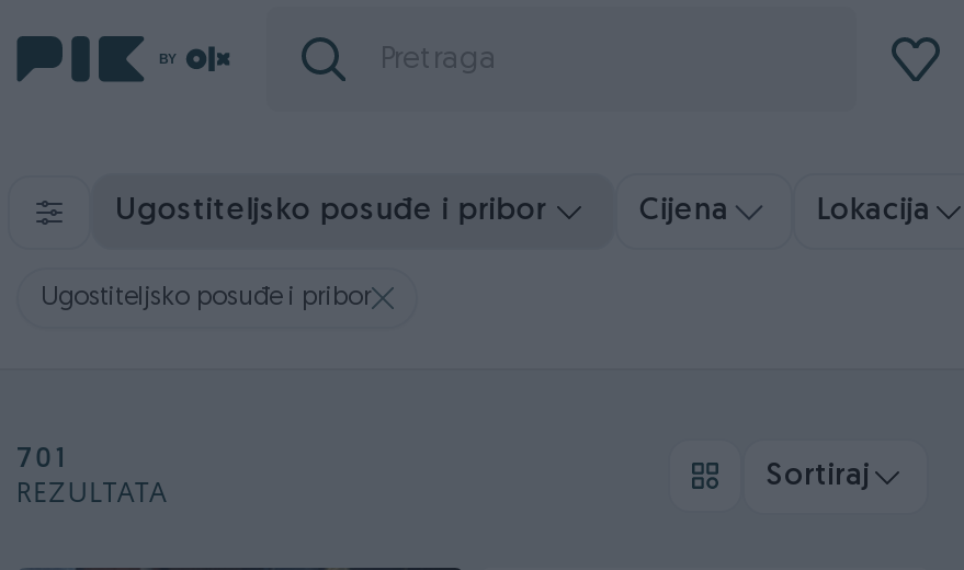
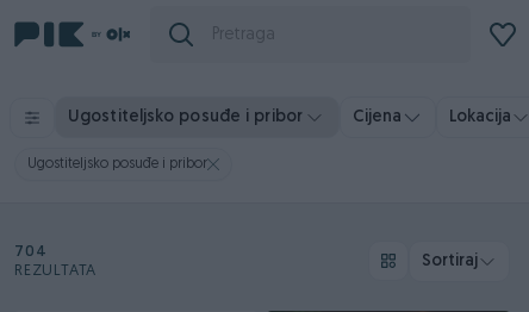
[16,444,66,472] 701 -> [14,244,47,259] 704

